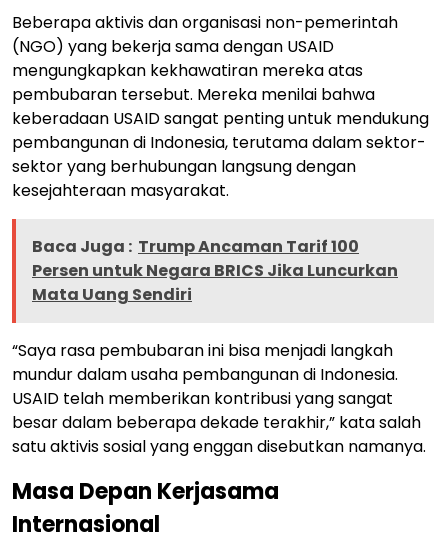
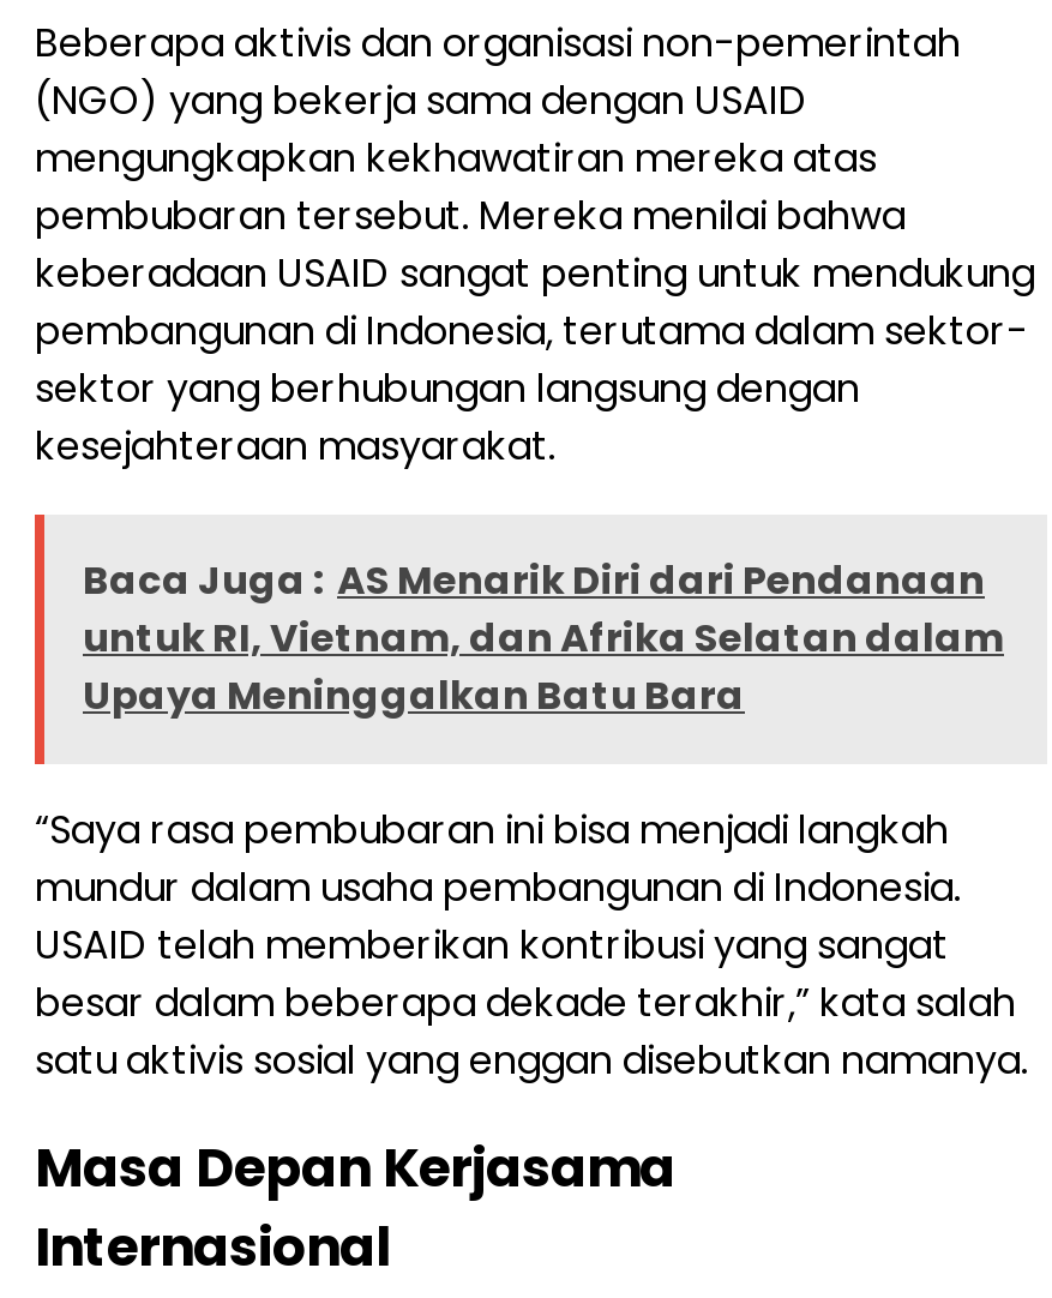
[32,235,398,306] Baca Juga : Trump Ancaman Tarif 100 | Persen untuk Negara BRICS Jika Luncurkan | Mata Uang Sendiri -> [83,553,1004,723] Baca Juga : AS Menarik Diri dari Pendanaan | untuk RI, Vietnam, dan Afrika Selatan dalam | Upaya Meninggalkan Batu Bara

